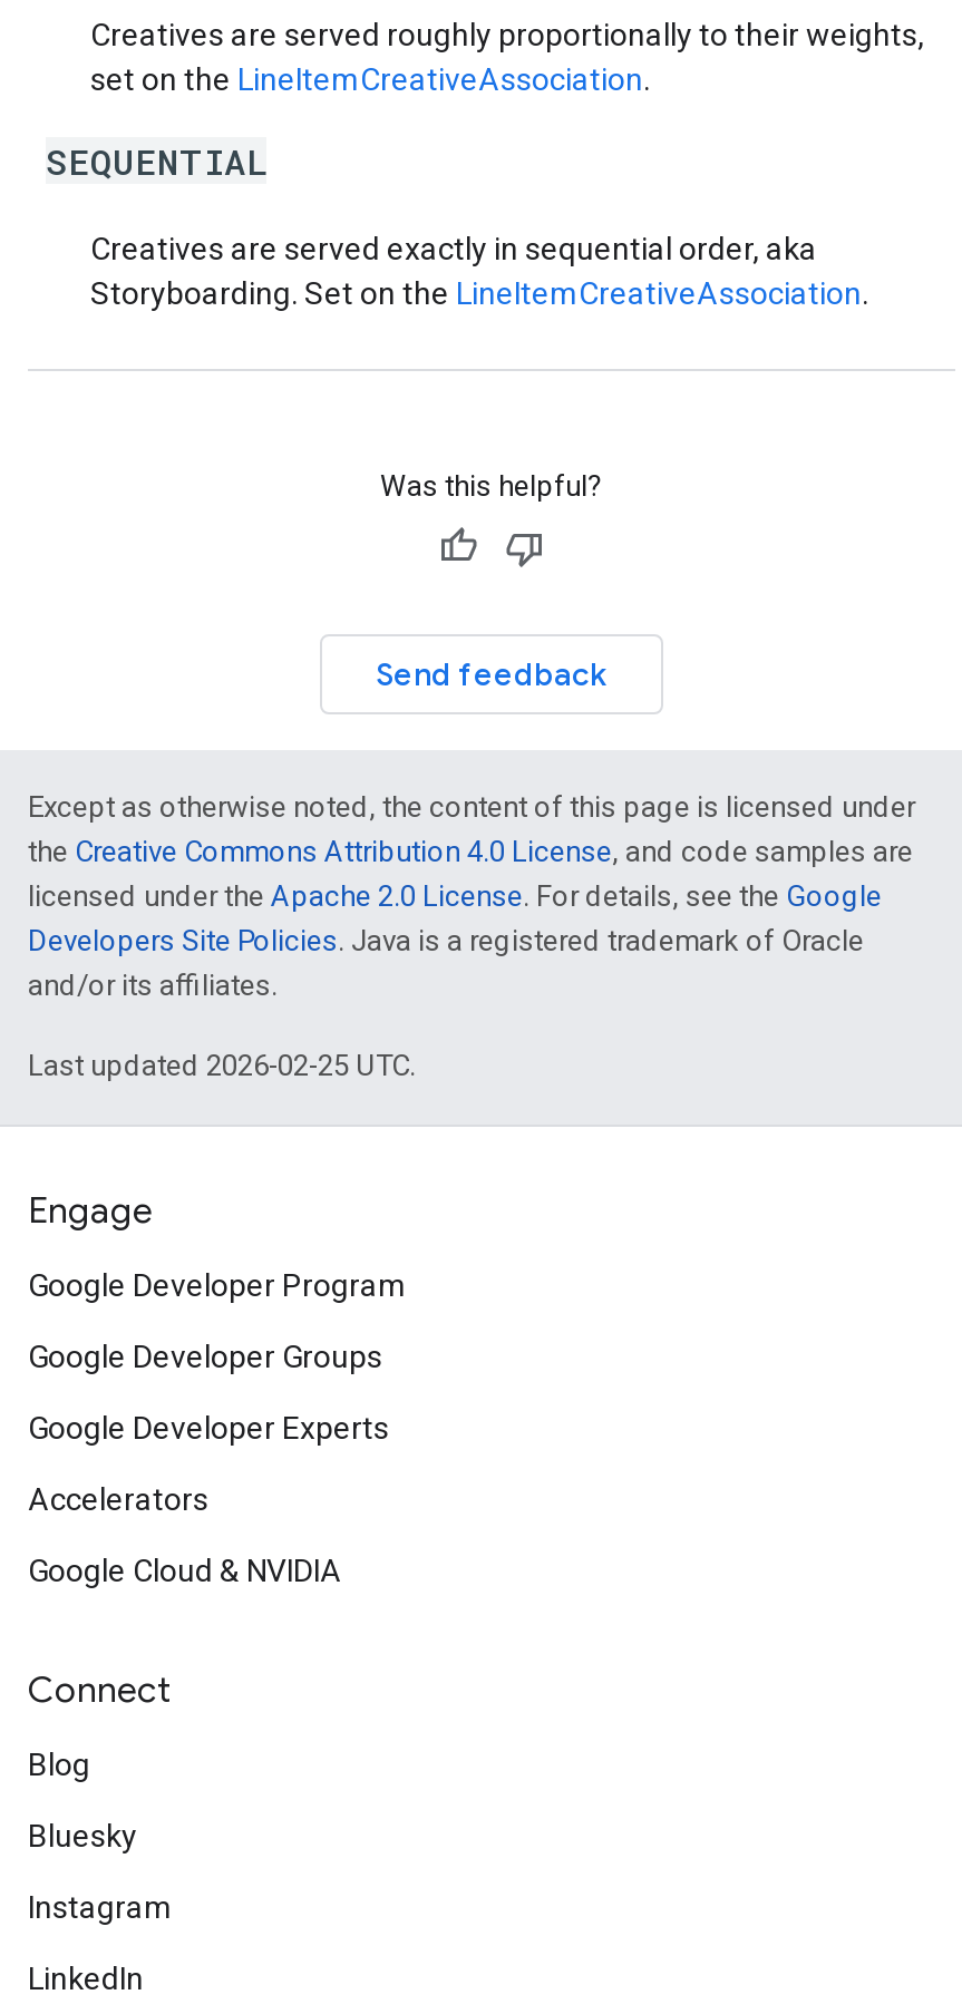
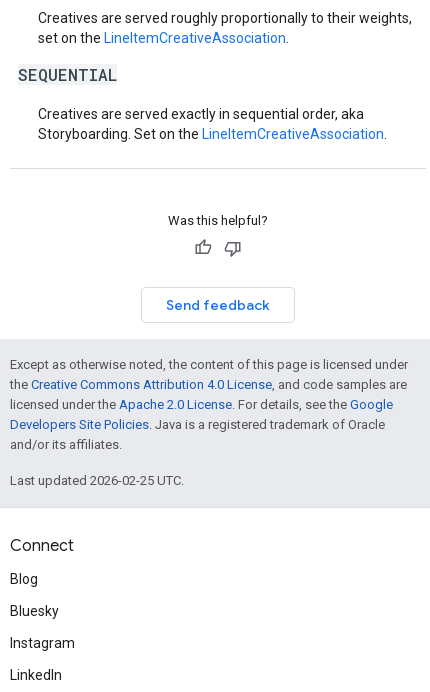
[28,1189,407,1588] Engage | Google Developer Program | Google Developer Groups | Google Developer Experts | Accelerators | Google Cloud & NVIDIA -> none

